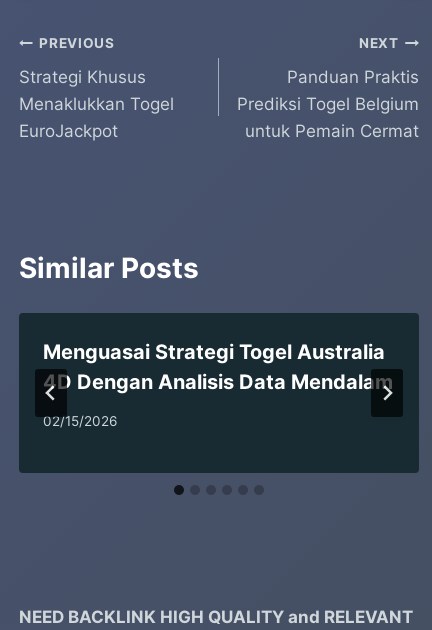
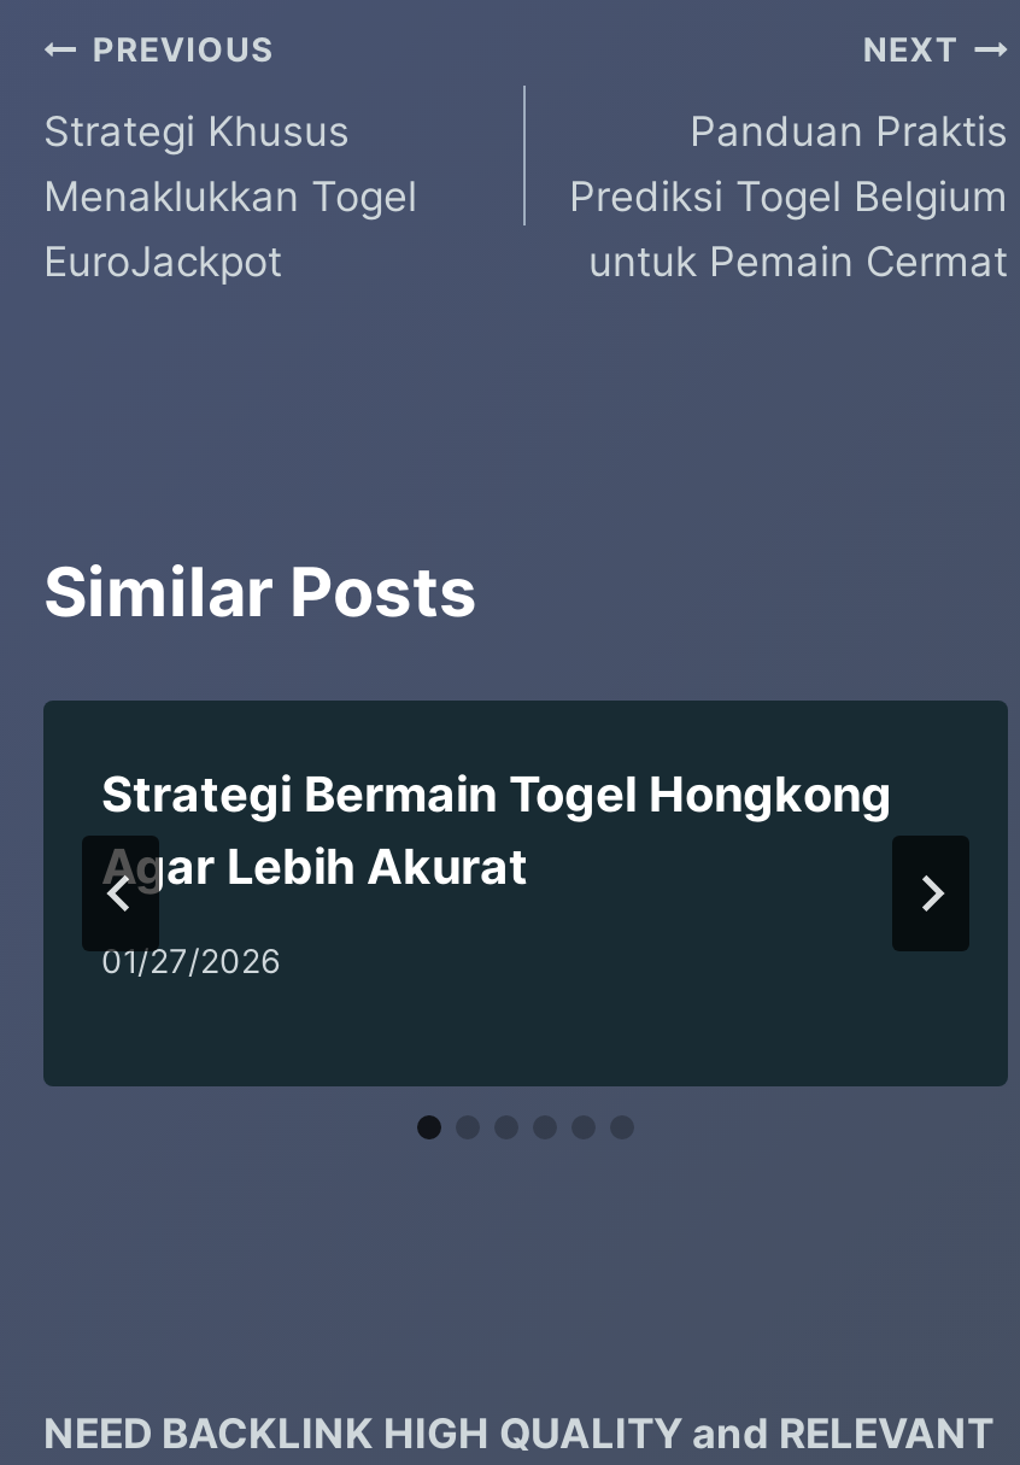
[43,340,393,394] Menguasai Strategi Togel Australia | 4D Dengan Analisis Data Mendalam -> [101,767,892,897] Strategi Bermain Togel Hongkong | Agar Lebih Akurat
[43,413,117,429] 02/15/2026 -> [101,942,280,980] 01/27/2026

